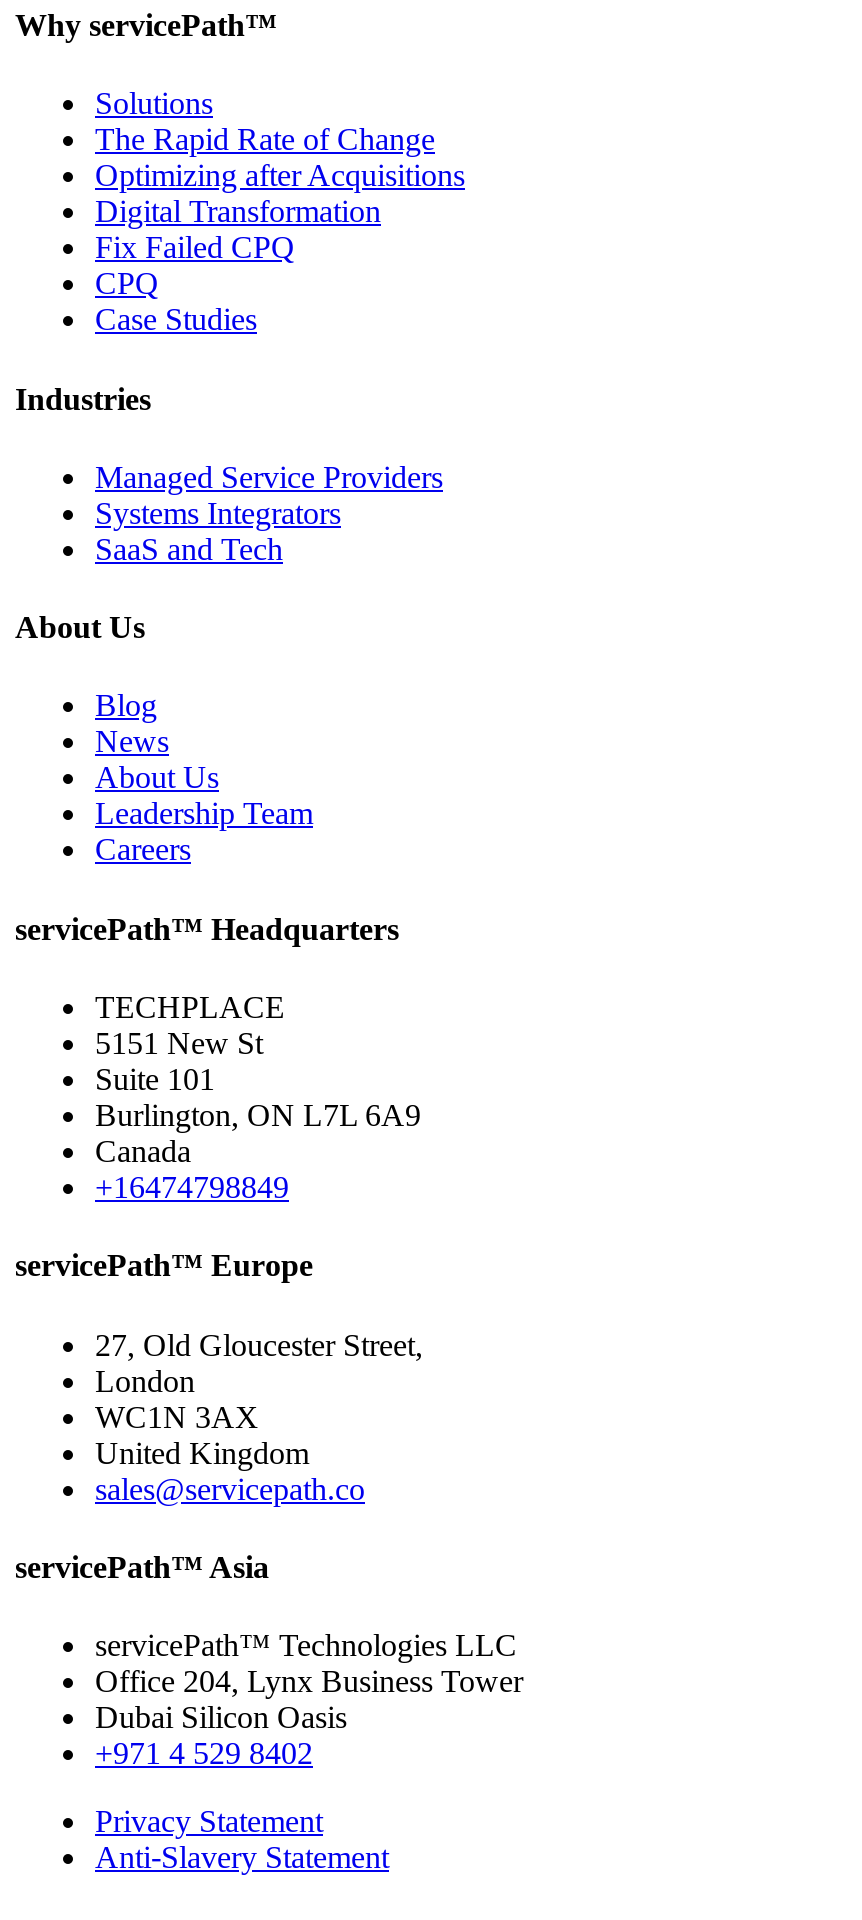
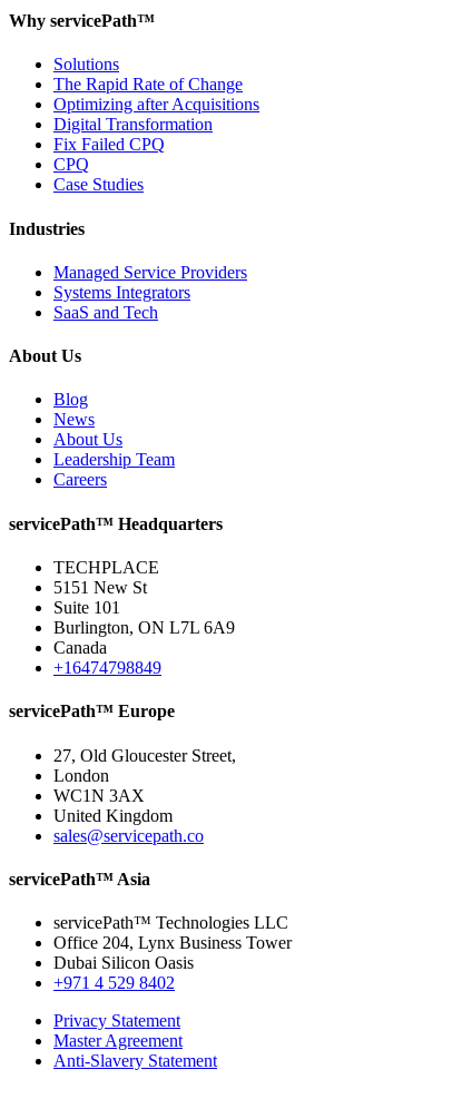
none -> [53,1031,183,1050] Master Agreement

